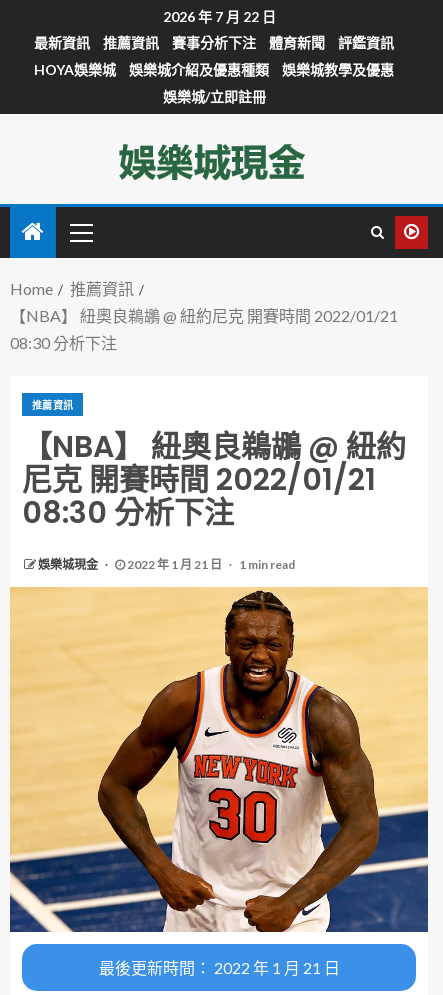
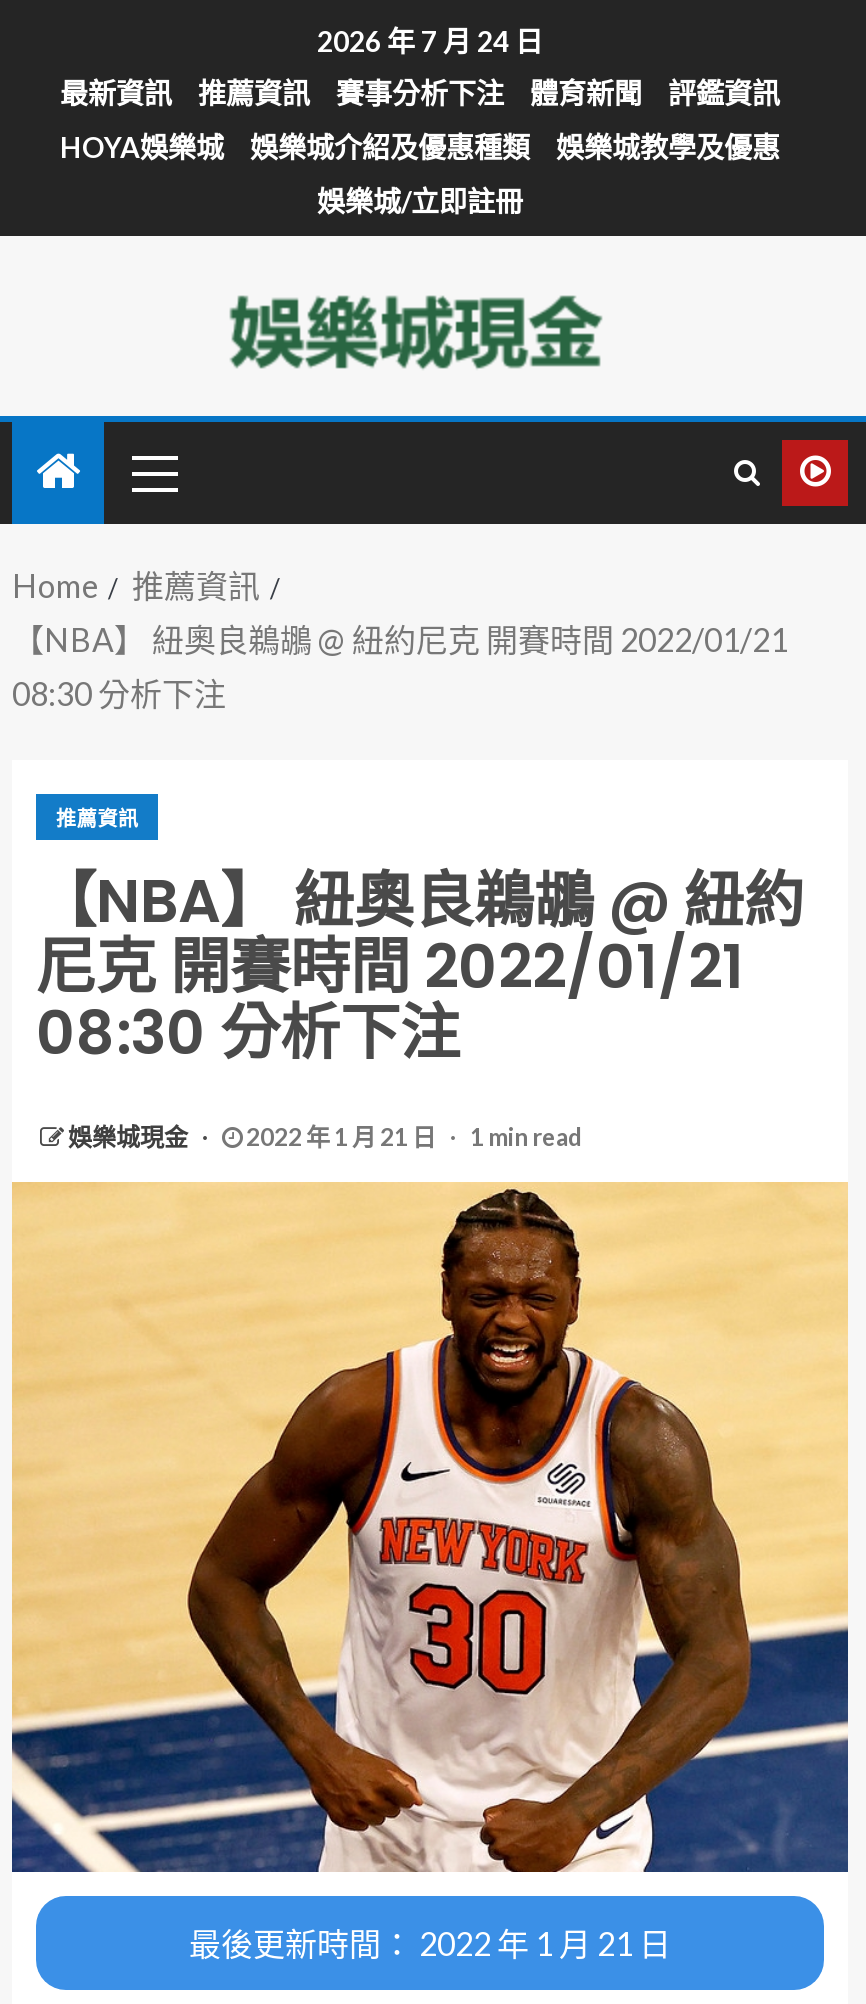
[162,8,275,25] 2026 年 7 月 22 日 -> [317,25,543,59] 2026 年 7 月 24 日

